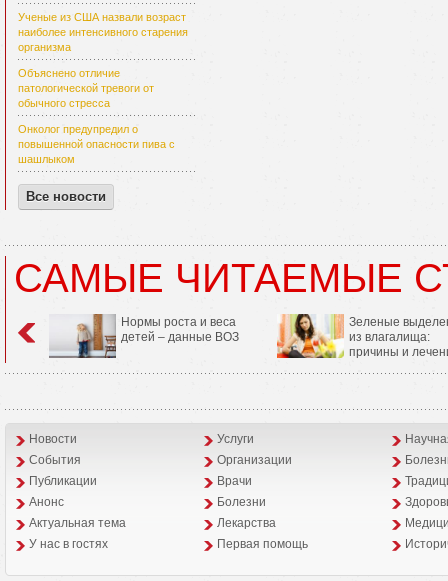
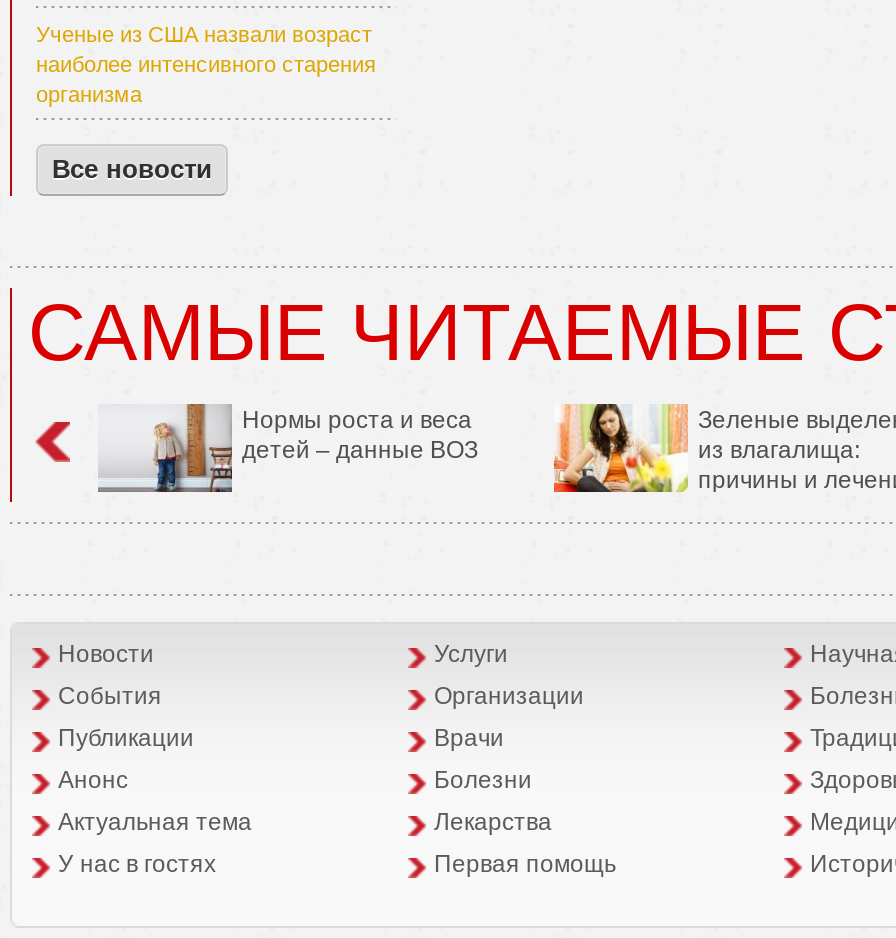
[18,67,175,165] Объяснено отличие | патологической тревоги от | обычного стресса | Онколог предупредил о | повышенной опасности пива с | шашлыком -> none

